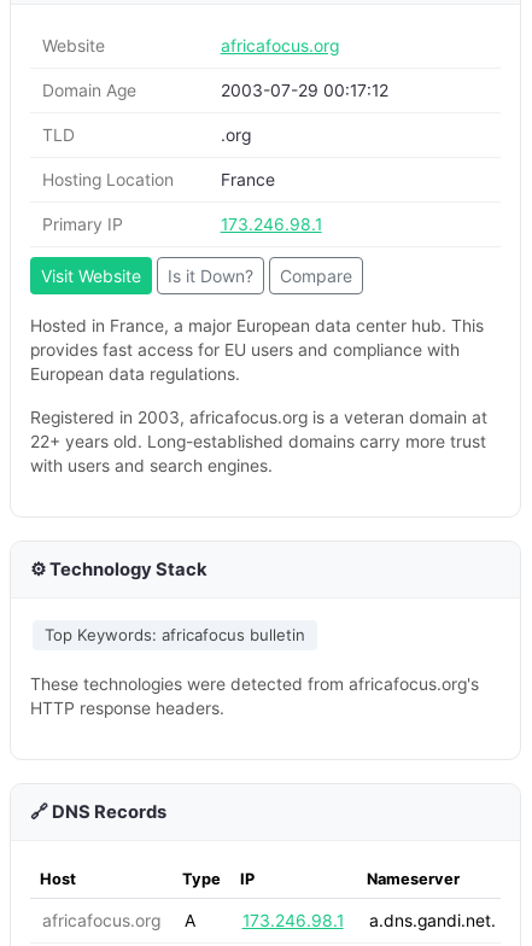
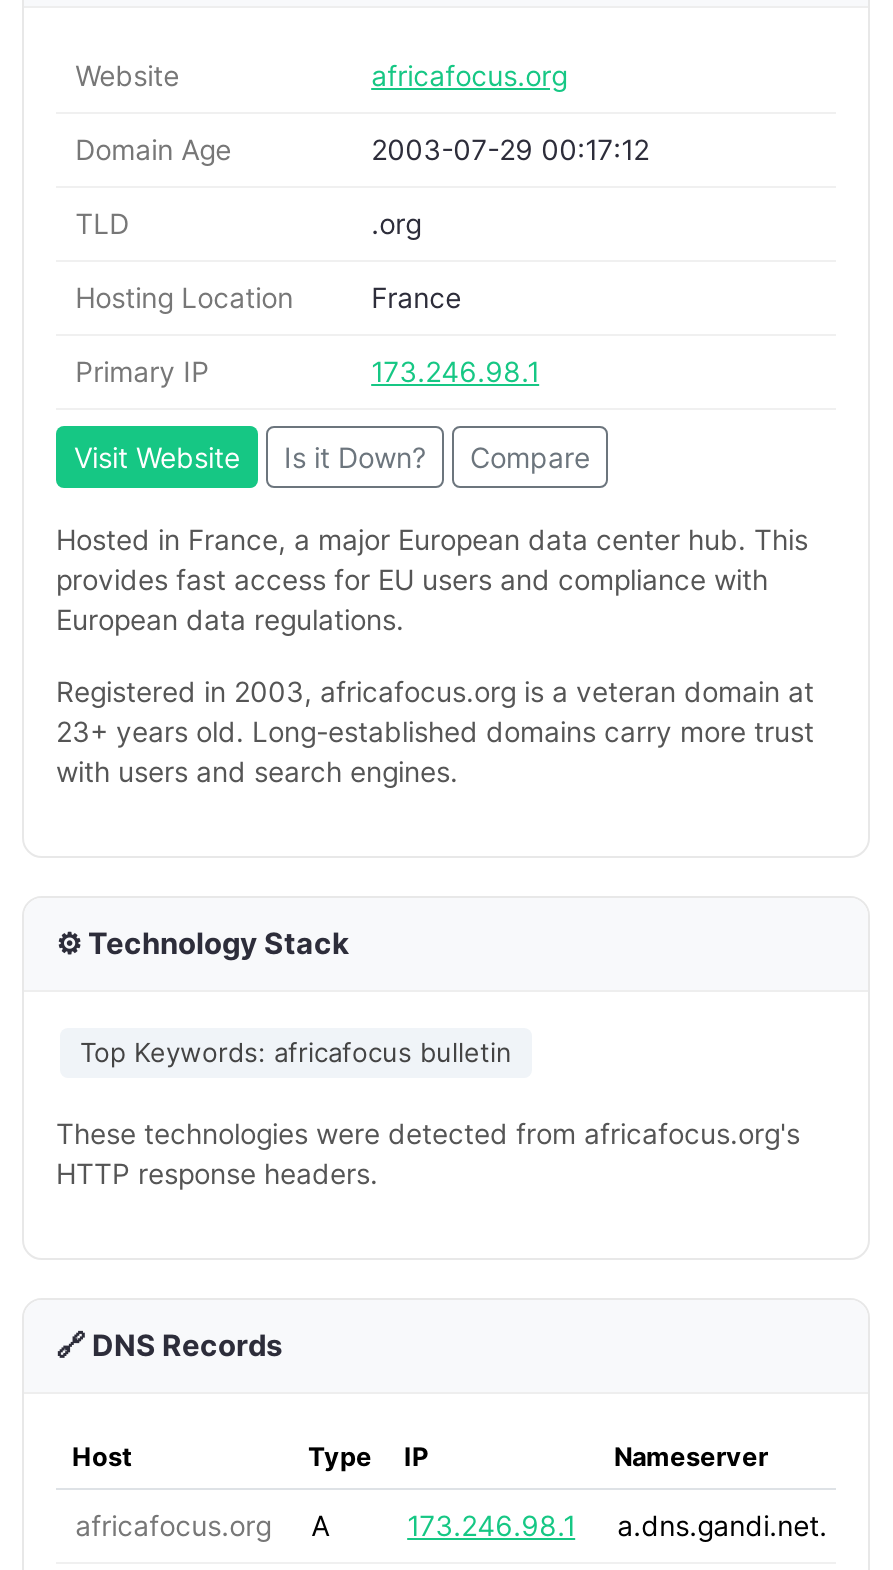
[30,431,486,451] 22+ years old. Long-established domains carry more trust -> [56,715,814,747] 23+ years old. Long-established domains carry more trust

